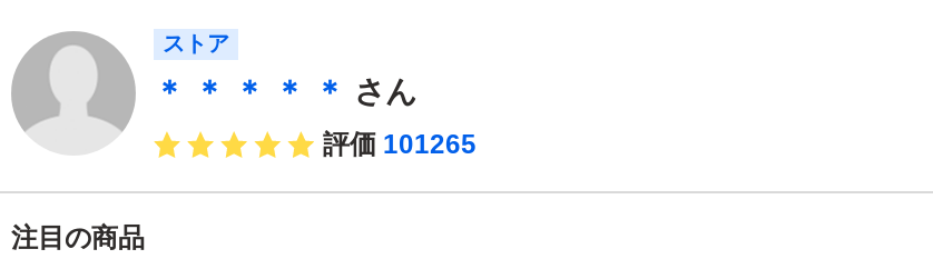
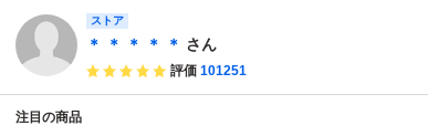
[323,129,477,160] 評価 101265 -> [170,63,247,78] 評価 101251

